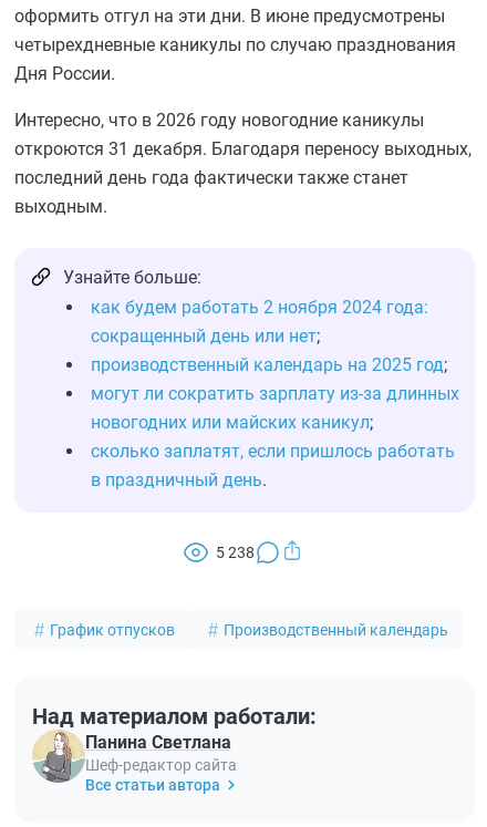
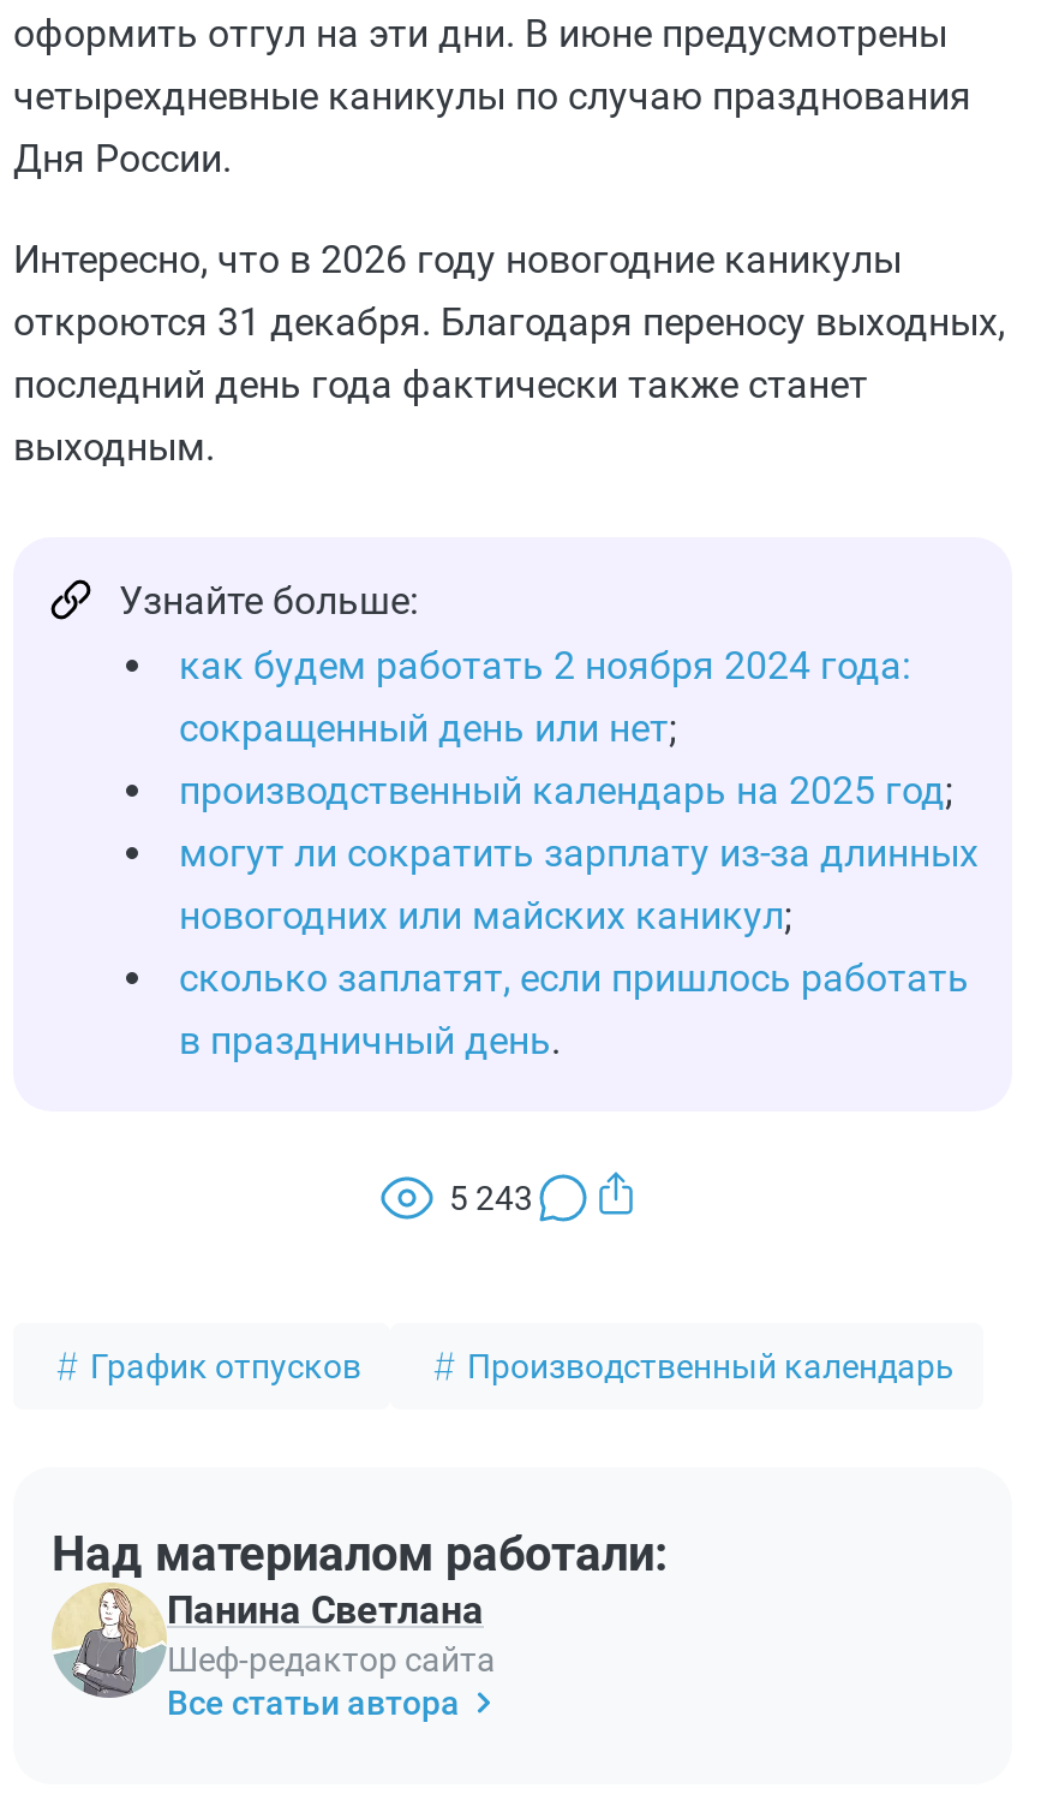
[215,543,254,561] 5 238 -> [449,1179,533,1217] 5 243

